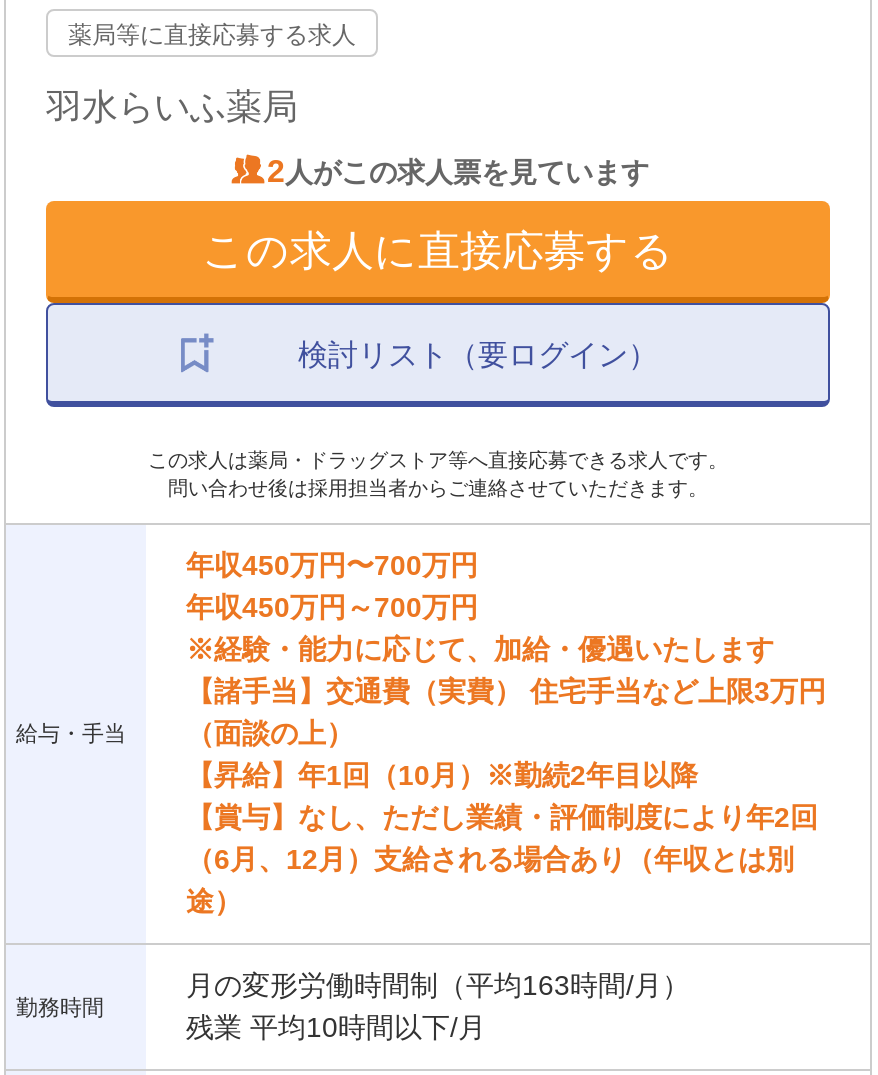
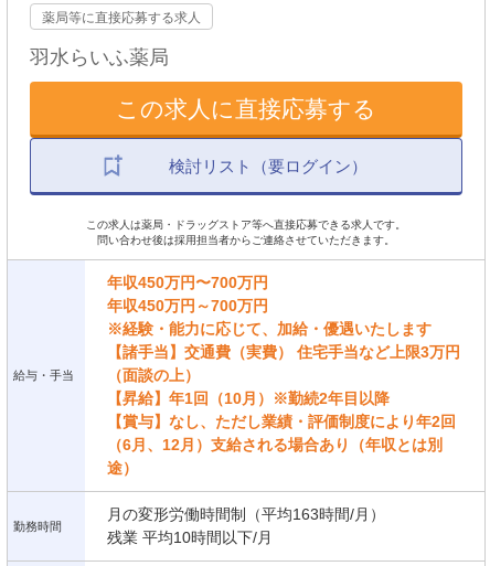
[267,154,649,188] 2人がこの求人票を見ています -> none

